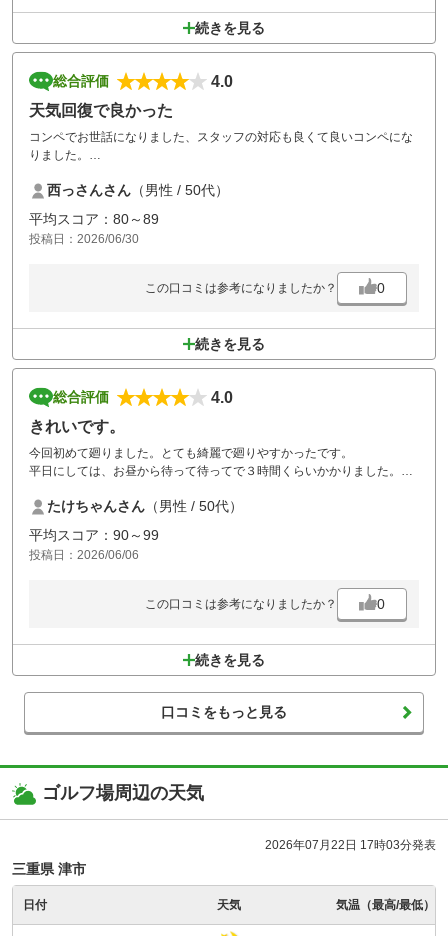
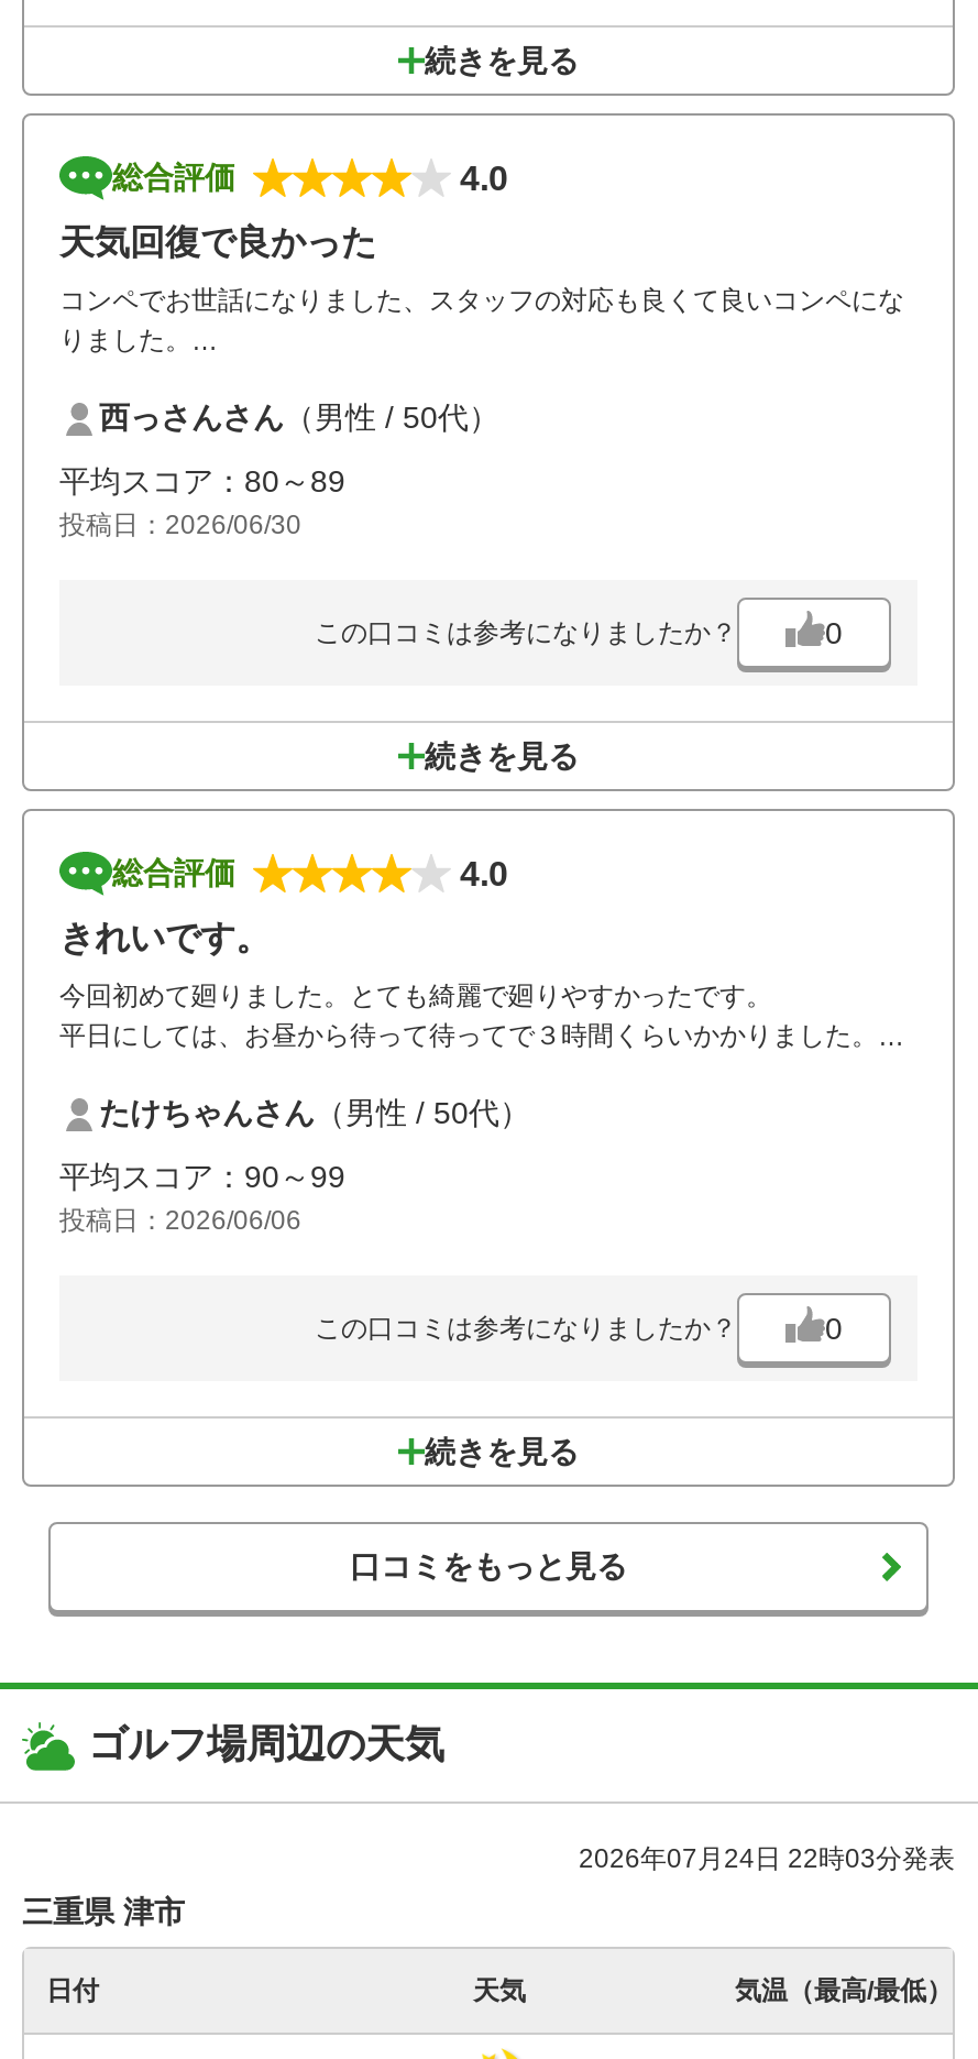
[265,838,436,852] 2026年07月22日 17時03分発表 -> [579,1844,955,1875] 2026年07月24日 22時03分発表

